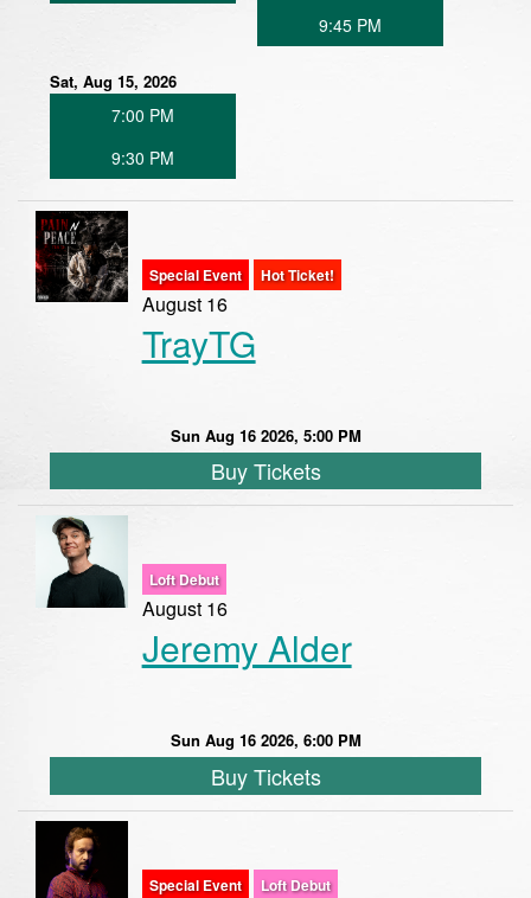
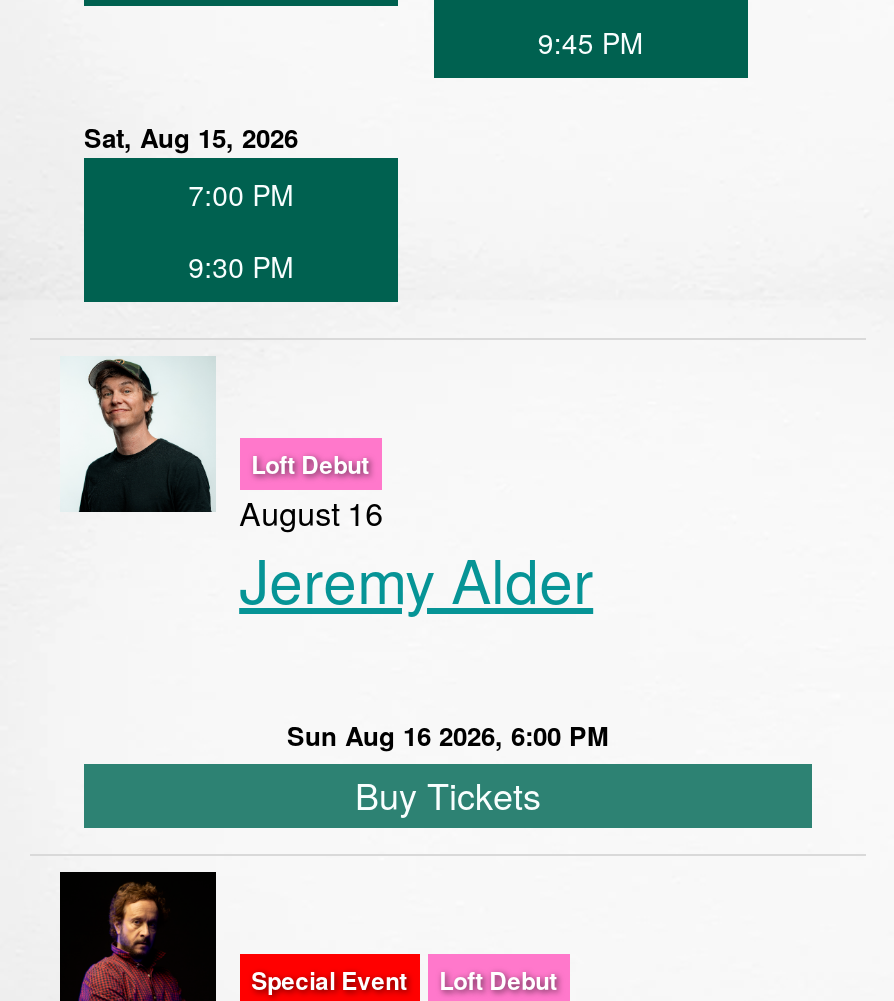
[34,210,361,486] [image] | Special Event | Hot Ticket! | August 16 | TrayTG | Sun Aug 16 2026, 5:00 PM | Buy Tickets -> none

